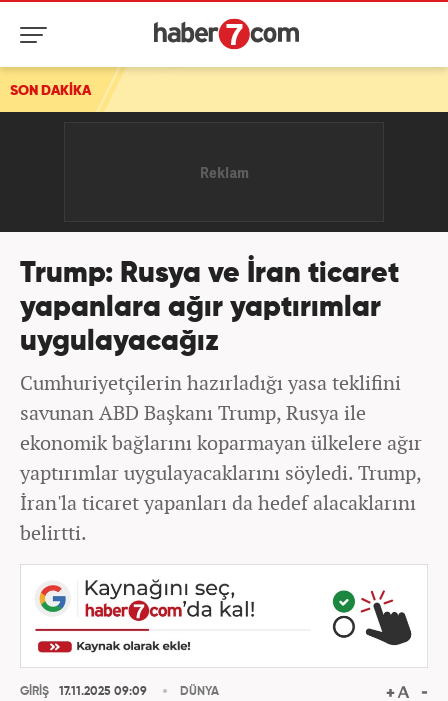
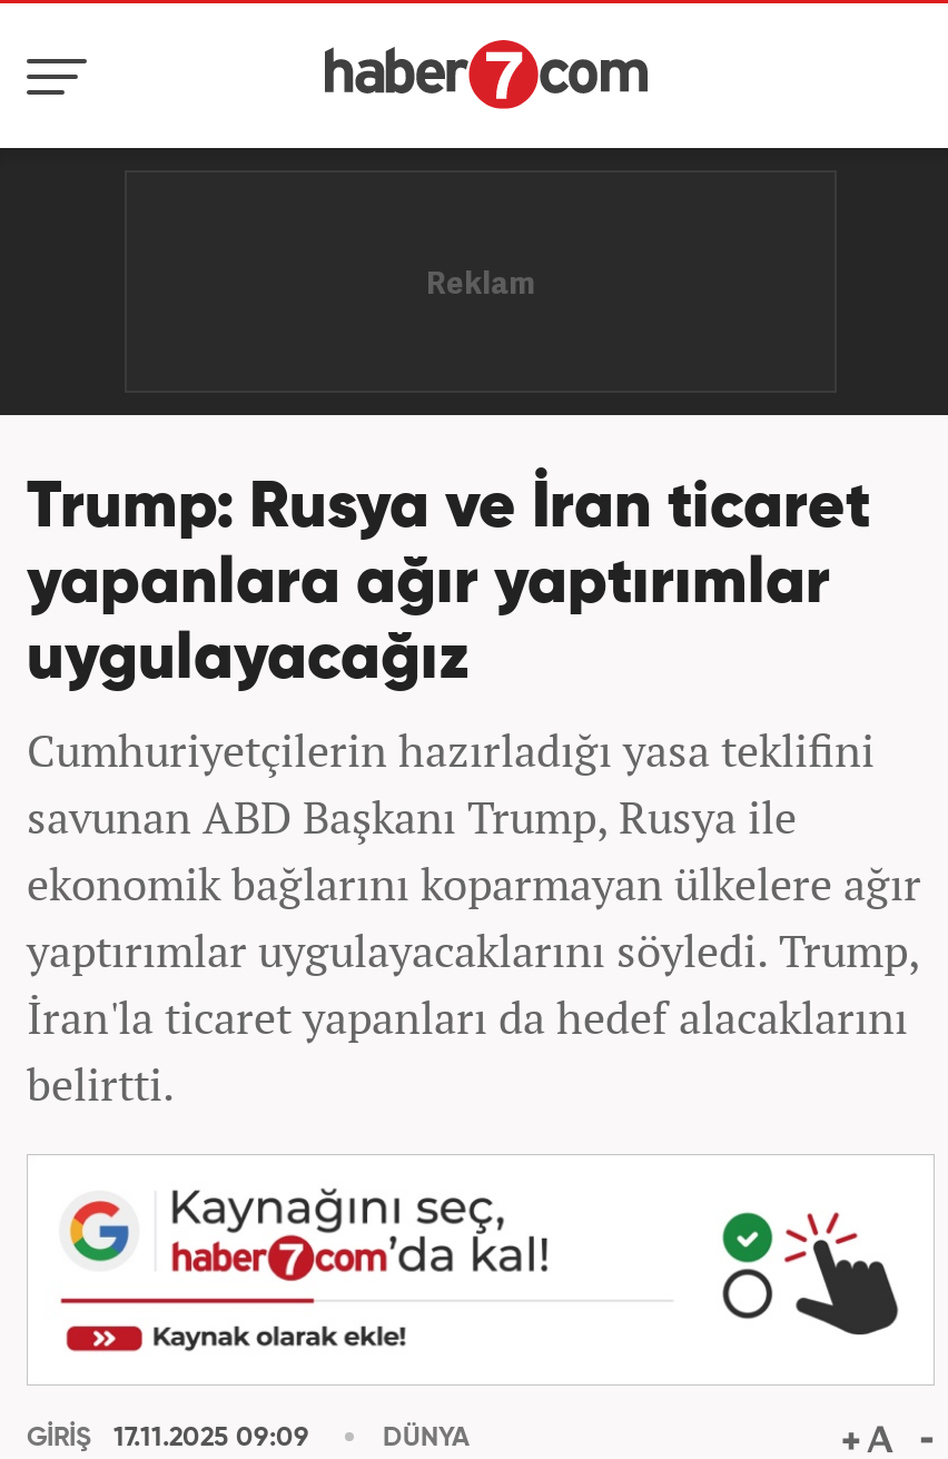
[10,84,91,98] SON DAKİKA -> none

